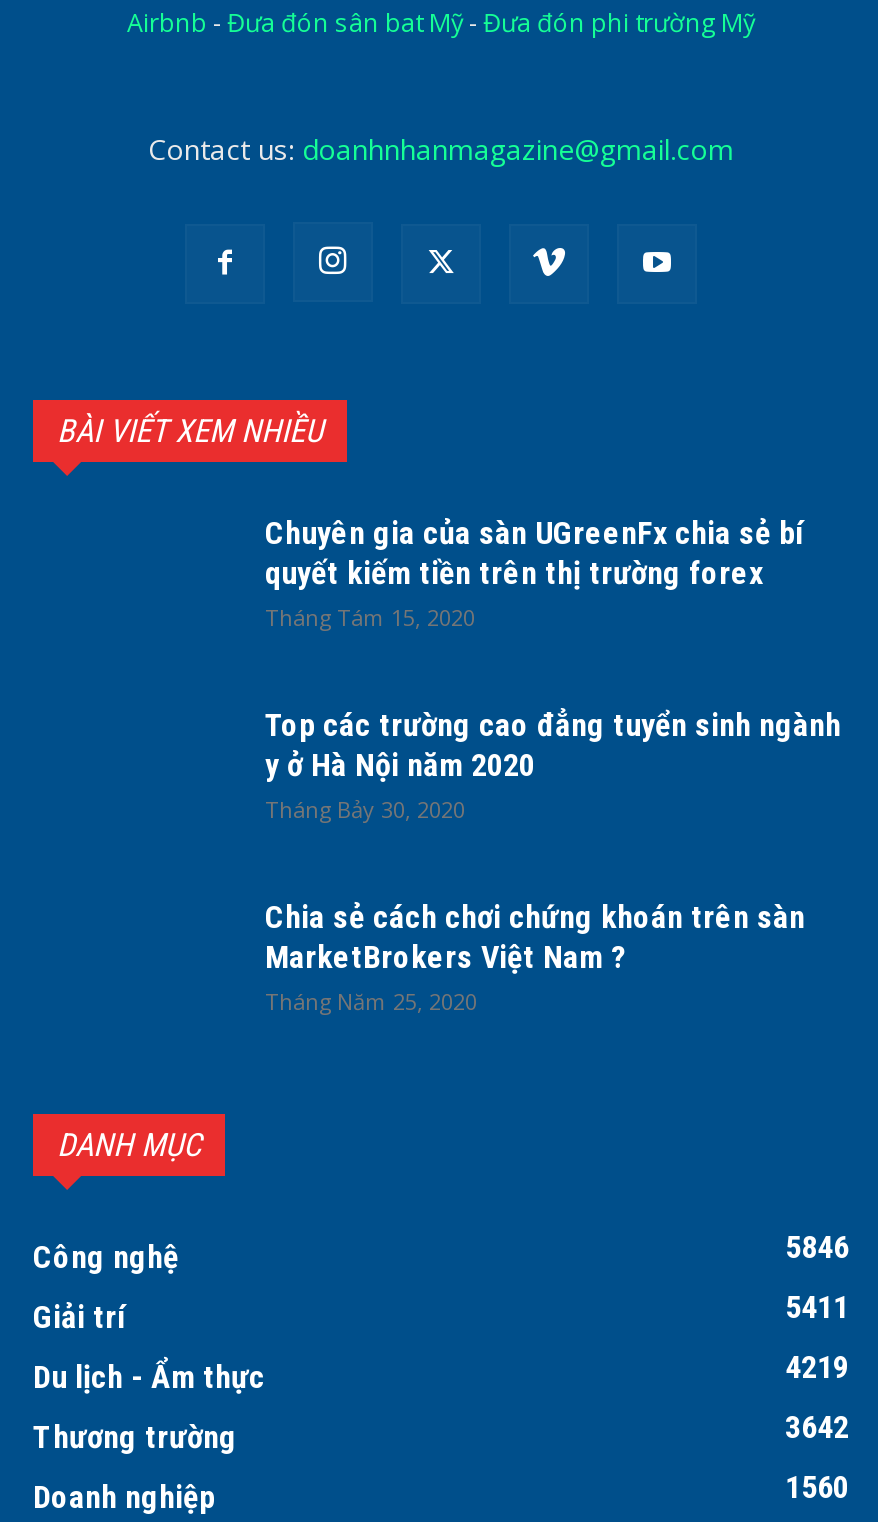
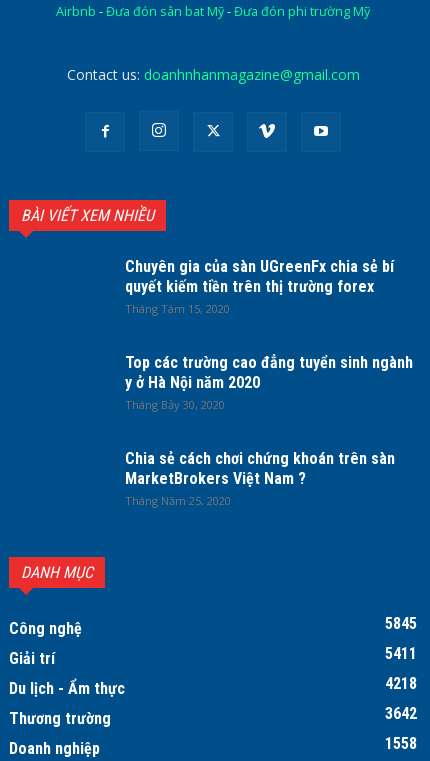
[785,1227,849,1265] 5846 -> [385,614,417,633] 5845
[785,1347,849,1385] 4219 -> [385,674,417,693] 4218
[785,1467,849,1505] 1560 -> [385,734,417,753] 1558

